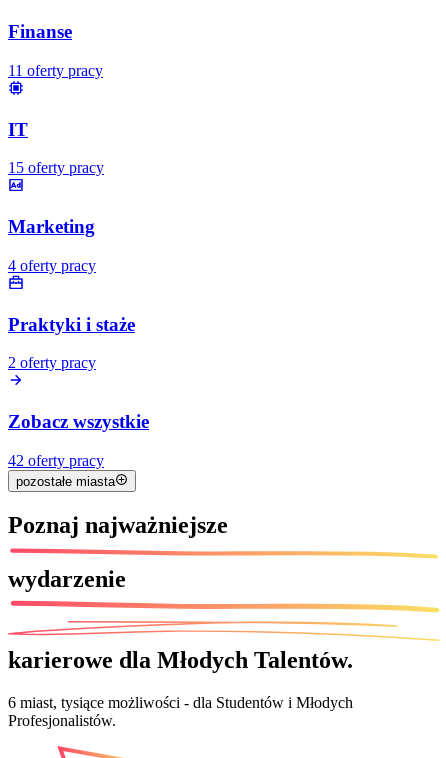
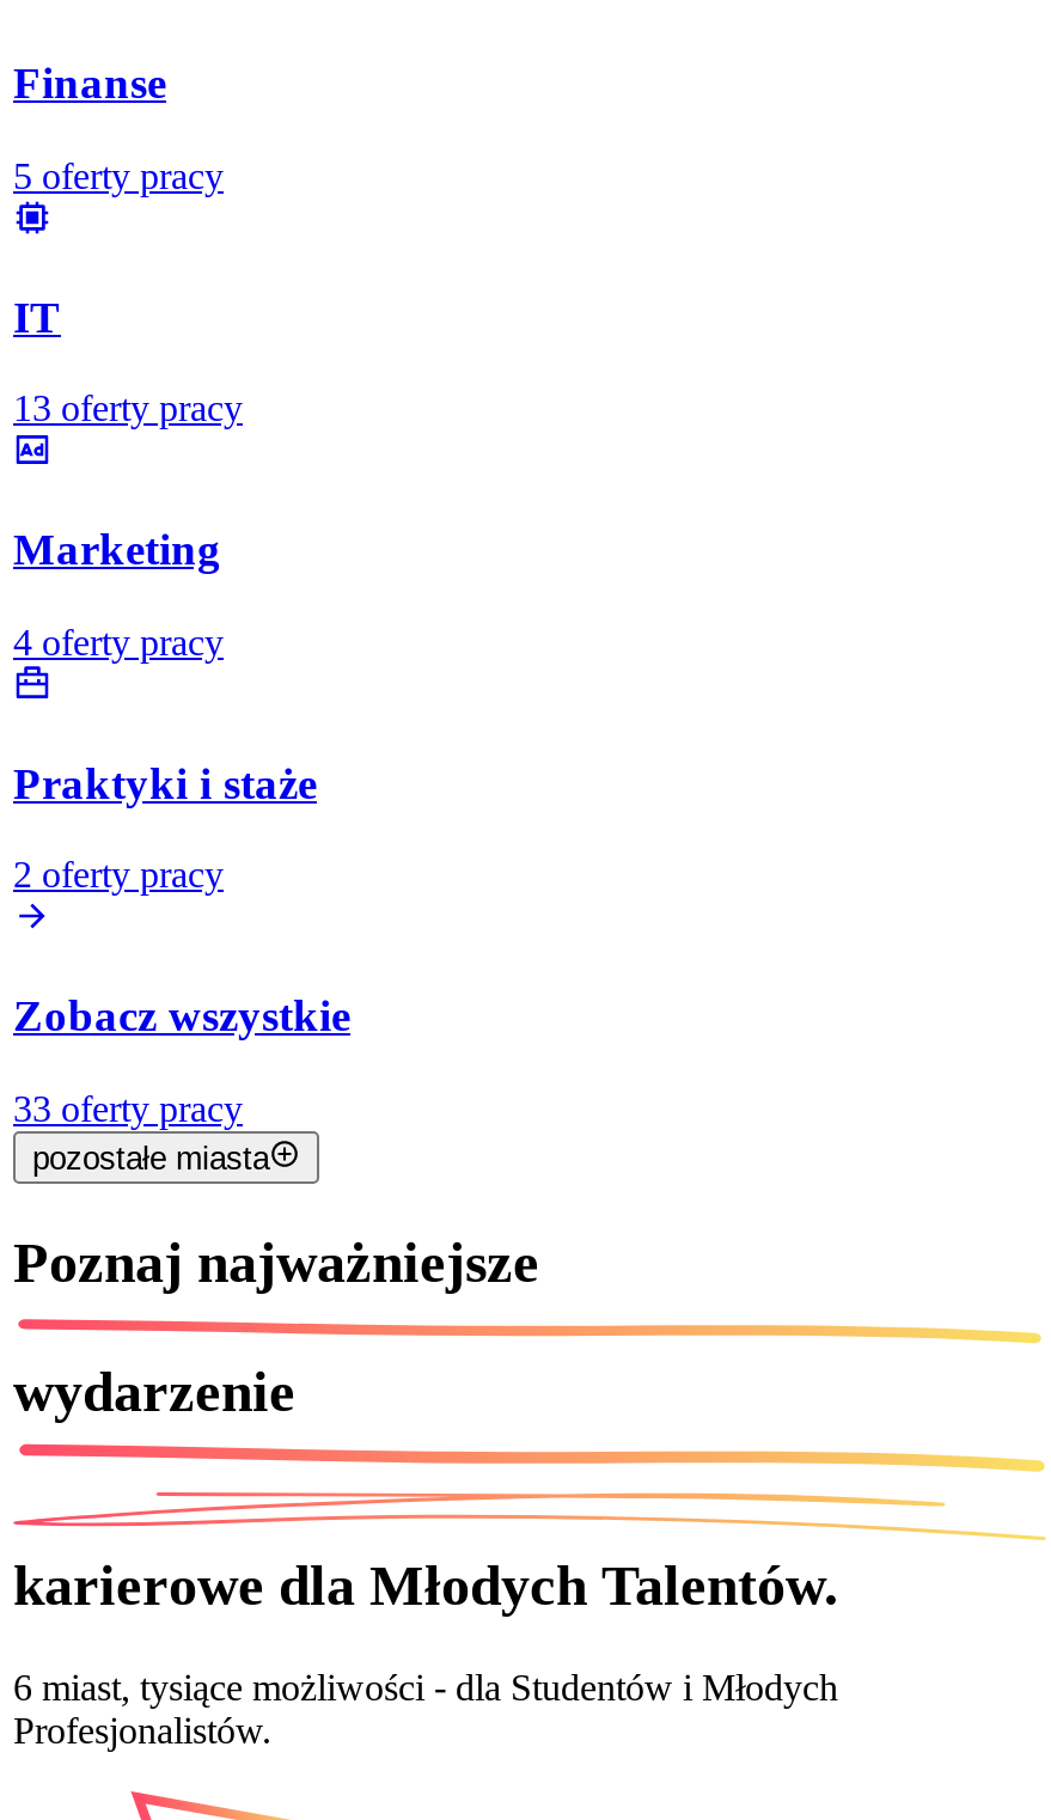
[8,62,103,79] 11 oferty pracy -> [13,155,224,196] 5 oferty pracy
[8,159,104,176] 15 oferty pracy -> [13,388,243,429] 13 oferty pracy
[8,452,104,469] 42 oferty pracy -> [13,1087,243,1128] 33 oferty pracy

